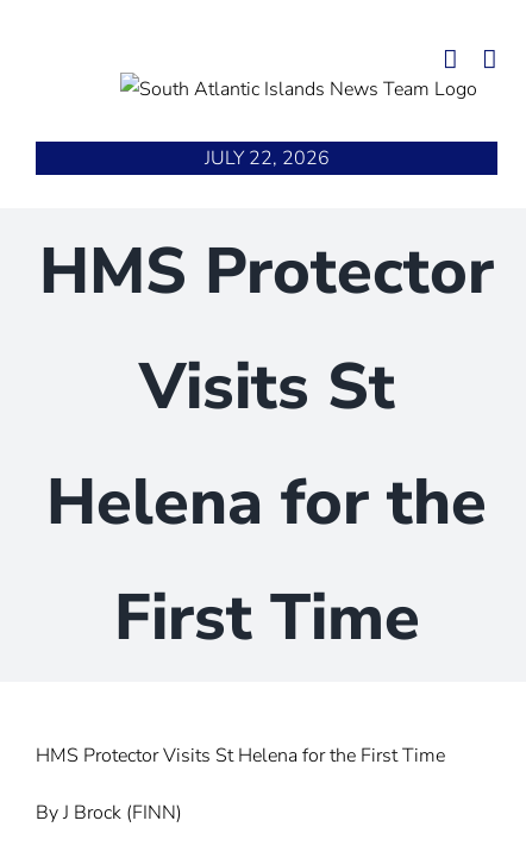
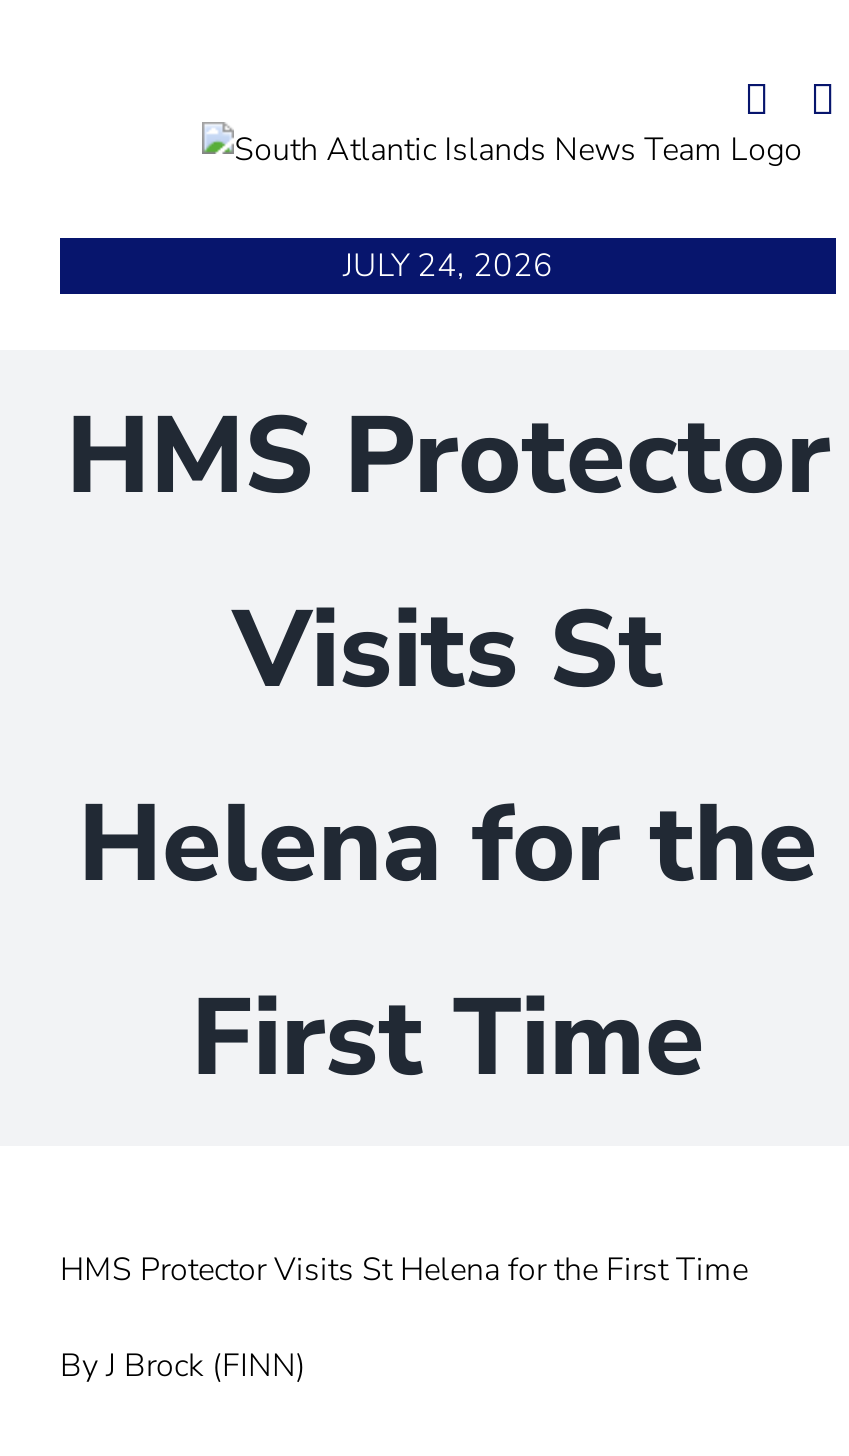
[204,145,329,171] JULY 22, 2026 -> [343,244,553,288] JULY 24, 2026

